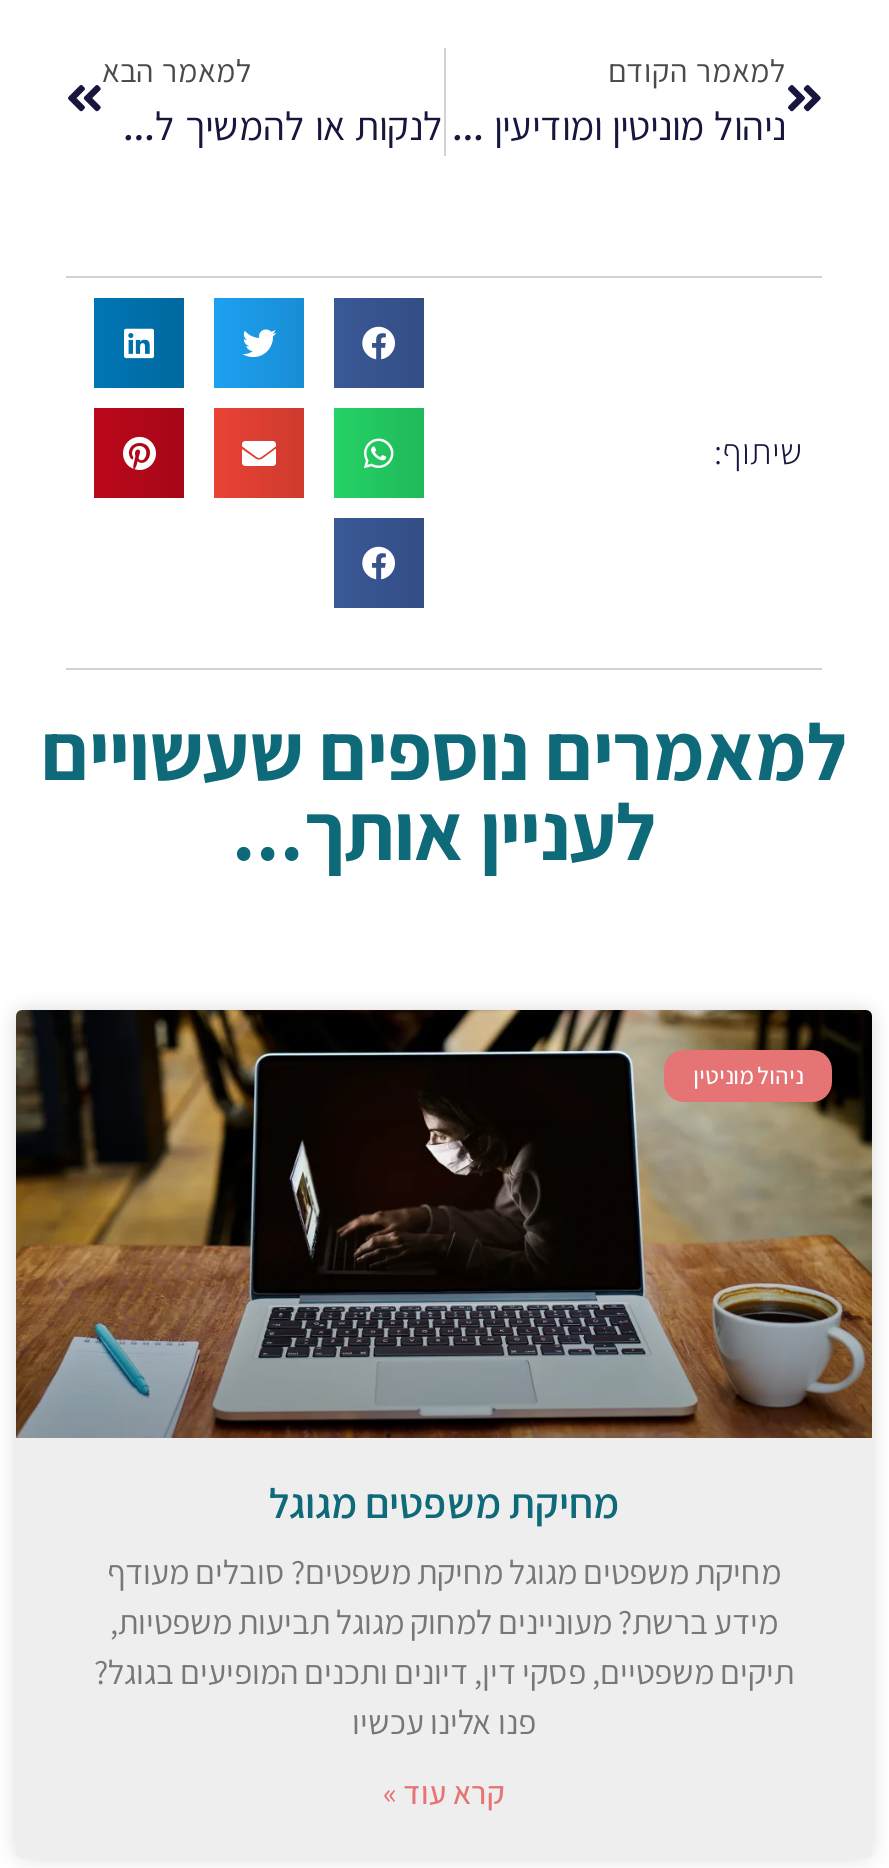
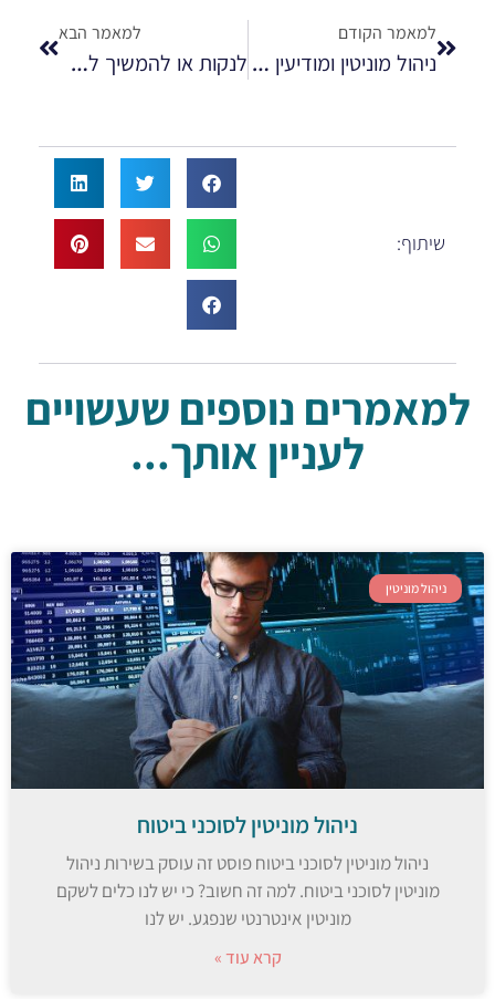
[14,1008,874,1743] [image] | מחיקת משפטים מגוגל | מחיקת משפטים מגוגל מחיקת משפטים? סובלים מעודף | מידע ברשת? מעוניינים למחוק מגוגל תביעות משפטיות, | תיקים משפטיים, פסקי דין, דיונים ותכנים המופיעים בגוגל? | פנו אלינו עכשיו -> [10,551,485,930] [image] | ניהול מוניטין לסוכני ביטוח | ניהול מוניטין לסוכני ביטוח פוסט זה עוסק בשירות ניהול | מוניטין לסוכני ביטוח. למה זה חשוב? כי יש לנו כלים לשקם | מוניטין אינטרנטי שנפגע. יש לנו

